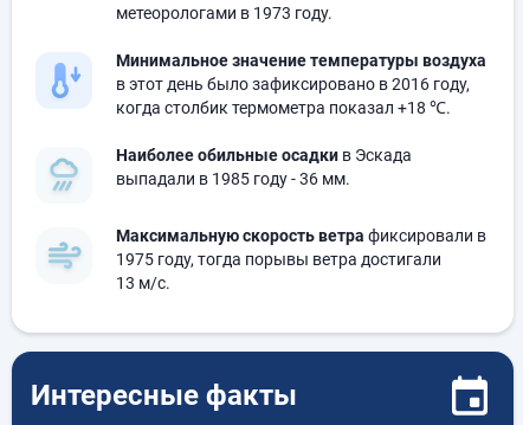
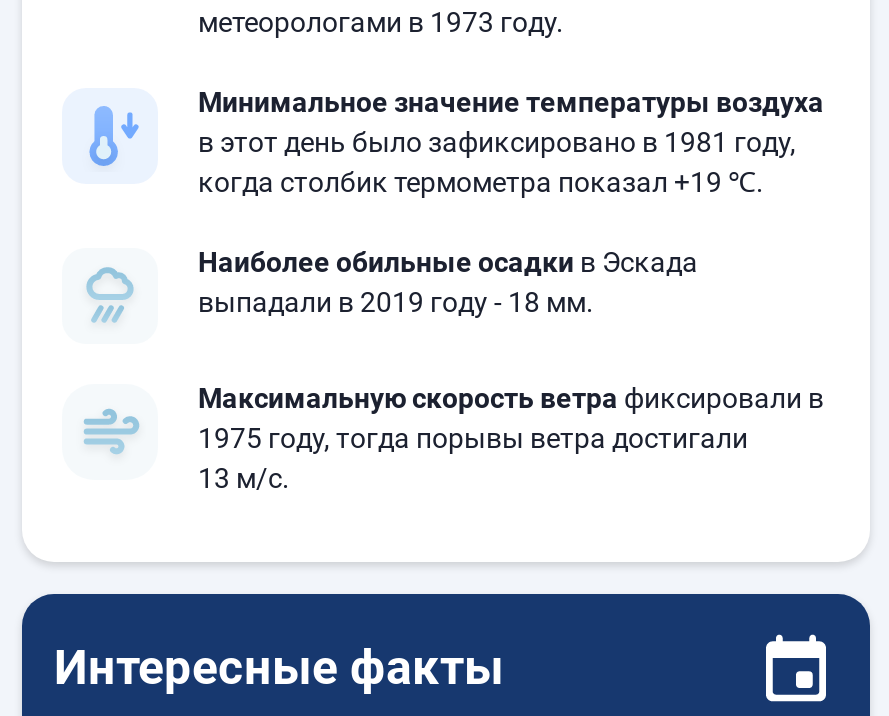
[116,75,470,94] в этот день было зафиксировано в 2016 году, -> [198,126,796,158] в этот день было зафиксировано в 1981 году,
[116,98,451,117] когда столбик термометра показал +18 ℃. -> [198,166,764,198] когда столбик термометра показал +19 ℃.
[116,169,350,188] выпадали в 1985 году - 36 мм. -> [198,286,594,318] выпадали в 2019 году - 18 мм.

